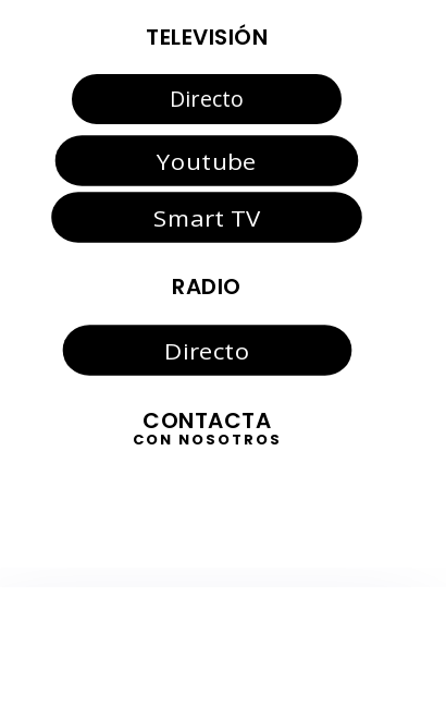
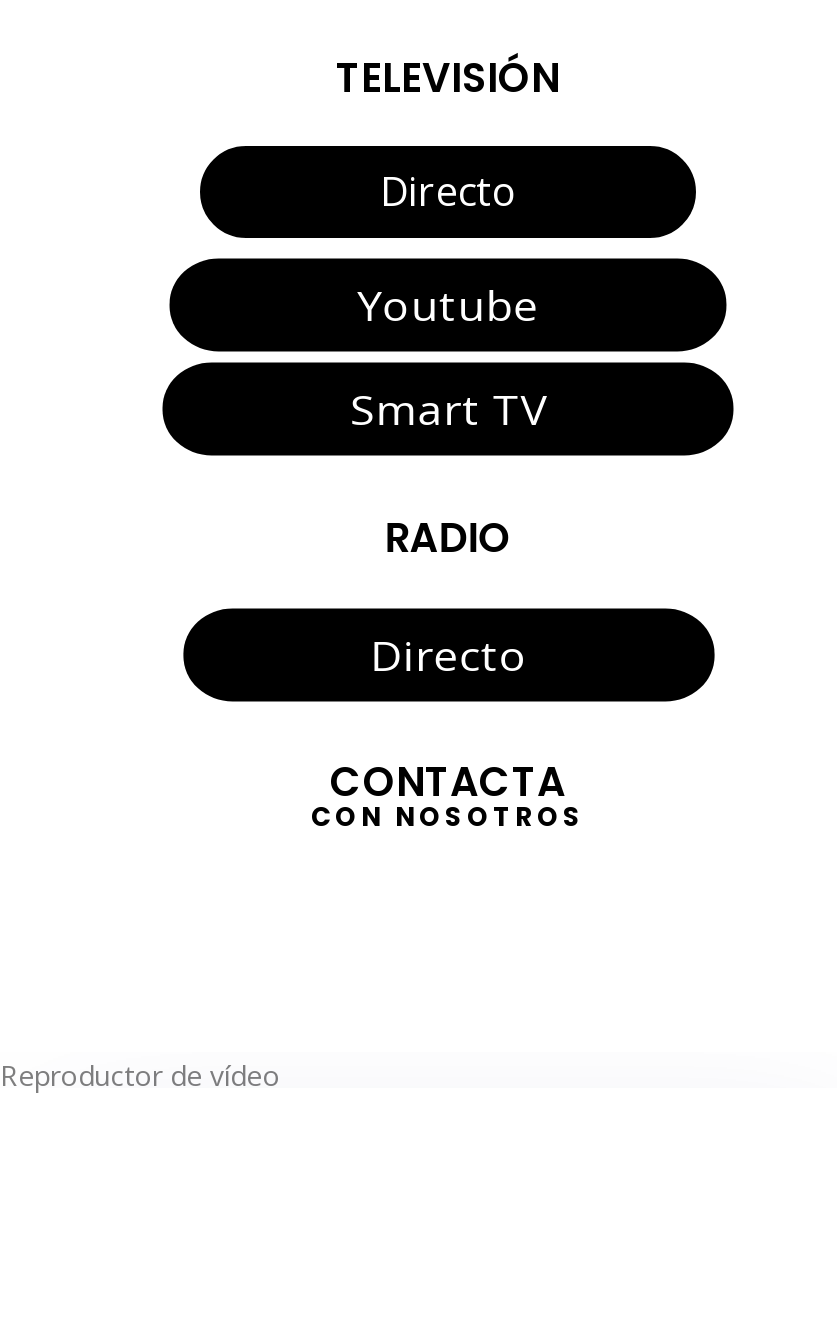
none -> [0,1056,280,1094] Reproductor de vídeo

